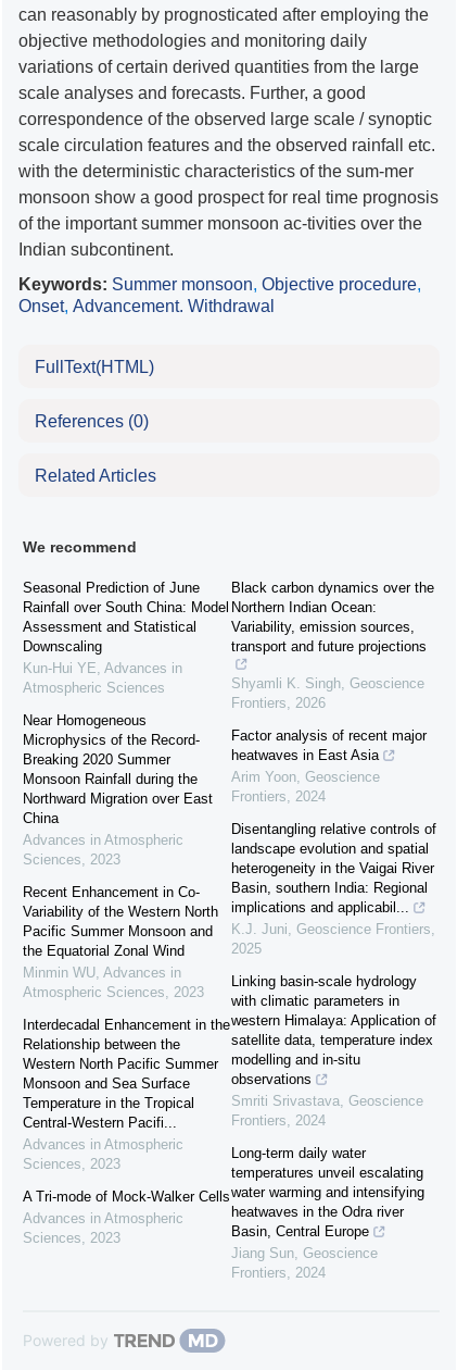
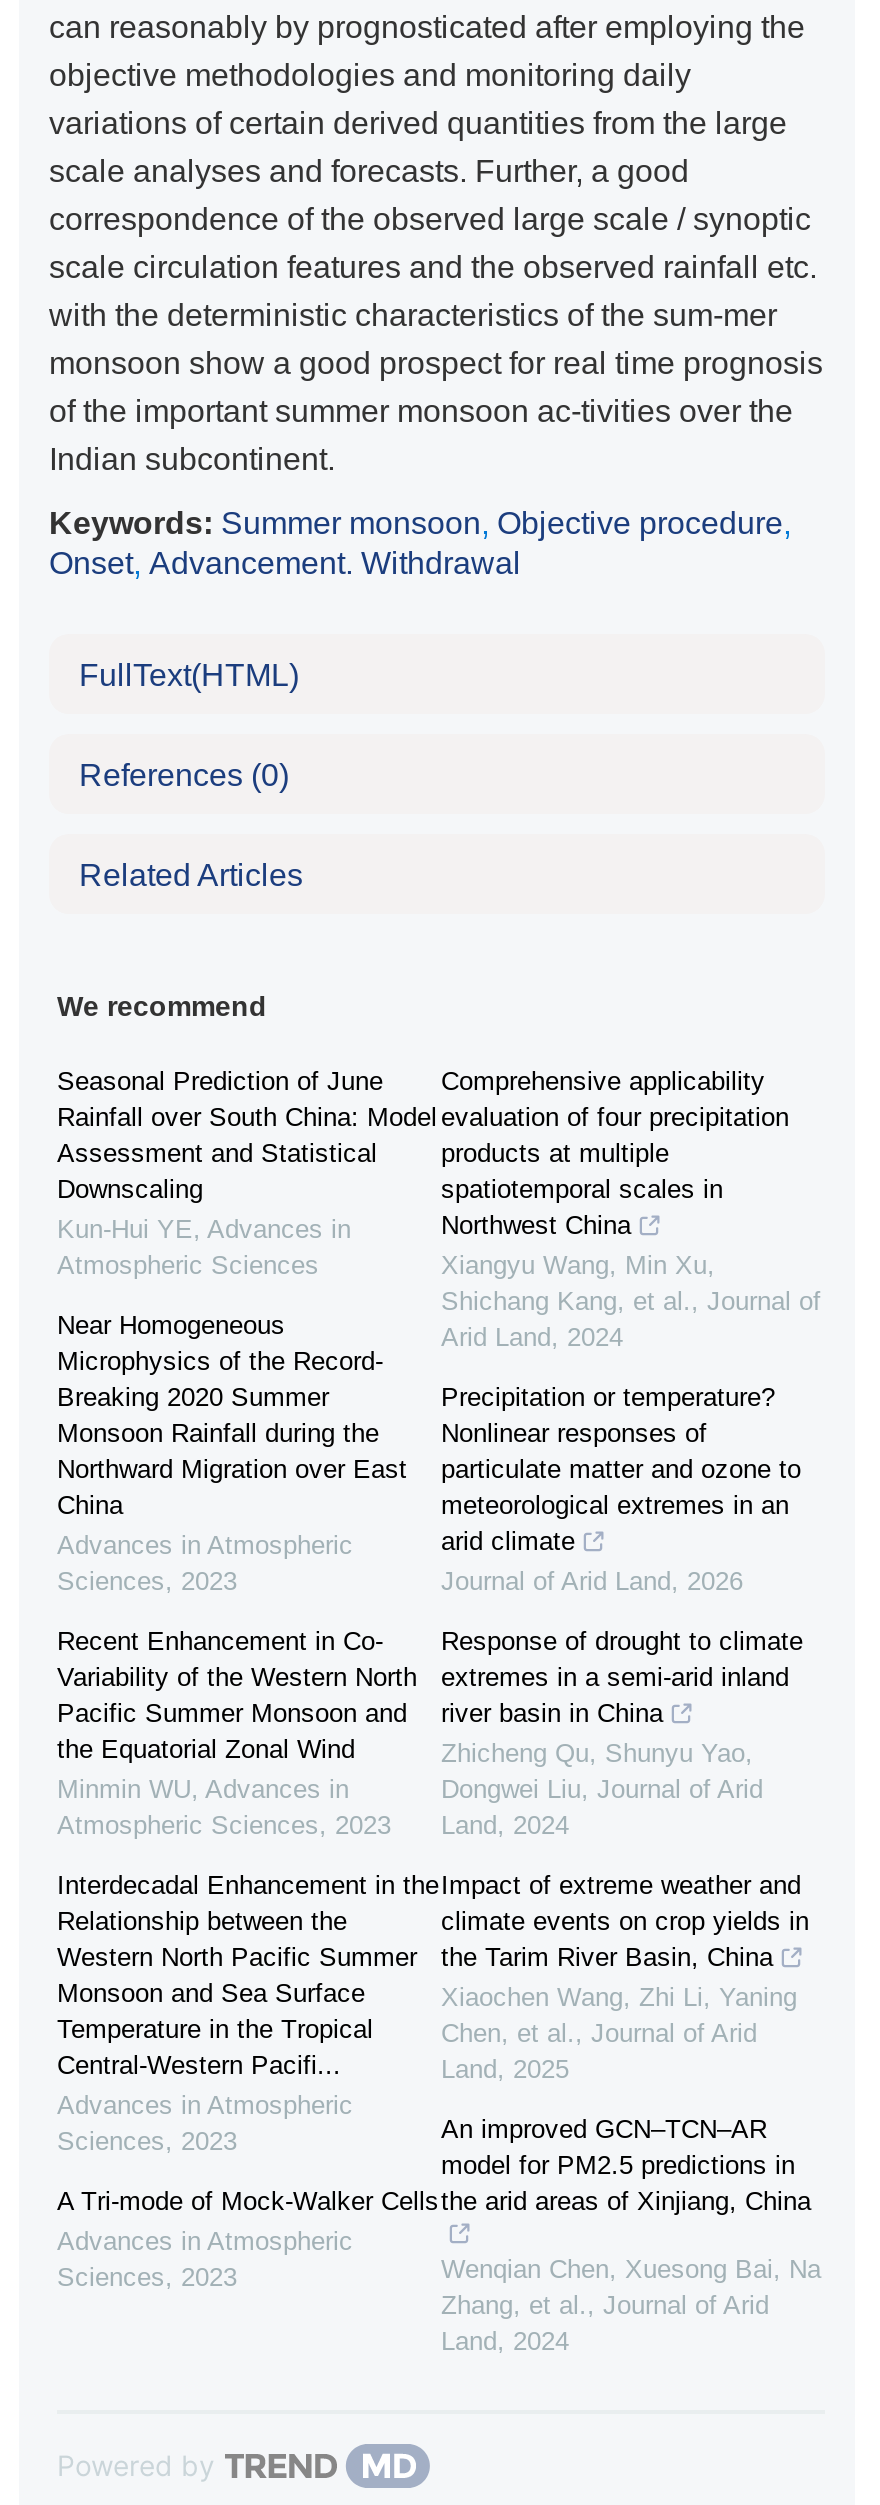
[231,580,434,655] Black carbon dynamics over the | Northern Indian Ocean: | Variability, emission sources, | transport and future projections -> [441,1066,821,1352] Comprehensive applicability | evaluation of four precipitation | products at multiple | spatiotemporal scales in | Northwest China | Xiangyu Wang, Min Xu, | Shichang Kang, et al., Journal of | Arid Land, 2024
[231,675,424,711] Shyamli K. Singh, Geoscience | Frontiers, 2026 -> [441,1382,801,1596] Precipitation or temperature? | Nonlinear responses of | particulate matter and ozone to | meteorological extremes in an | arid climate | Journal of Arid Land, 2026
[231,727,427,805] Factor analysis of recent major | heatwaves in East Asia | Arim Yoon, Geoscience | Frontiers, 2024 -> [441,1626,803,1840] Response of drought to climate | extremes in a semi-arid inland | river basin in China | Zhicheng Qu, Shunyu Yao, | Dongwei Liu, Journal of Arid | Land, 2024
[231,821,436,957] Disentangling relative controls of | landscape evolution and spatial | heterogeneity in the Vaigai River | Basin, southern India: Regional | implications and applicabil... | K.J. Juni, Geoscience Frontiers, | 2025 -> [441,1870,809,2084] Impact of extreme weather and | climate events on crop yields in | the Tarim River Basin, China | Xiaochen Wang, Zhi Li, Yaning | Chen, et al., Journal of Arid | Land, 2025
[231,973,436,1129] Linking basin-scale hydrology | with climatic parameters in | western Himalaya: Application of | satellite data, temperature index | modelling and in-situ | observations | Smriti Srivastava, Geoscience | Frontiers, 2024 -> [441,2114,811,2216] An improved GCN–TCN–AR | model for PM2.5 predictions in | the arid areas of Xinjiang, China
[231,1145,424,1281] Long-term daily water | temperatures unveil escalating | water warming and intensifying | heatwaves in the Odra river | Basin, Central Europe | Jiang Sun, Geoscience | Frontiers, 2024 -> [441,2254,821,2356] Wenqian Chen, Xuesong Bai, Na | Zhang, et al., Journal of Arid | Land, 2024

